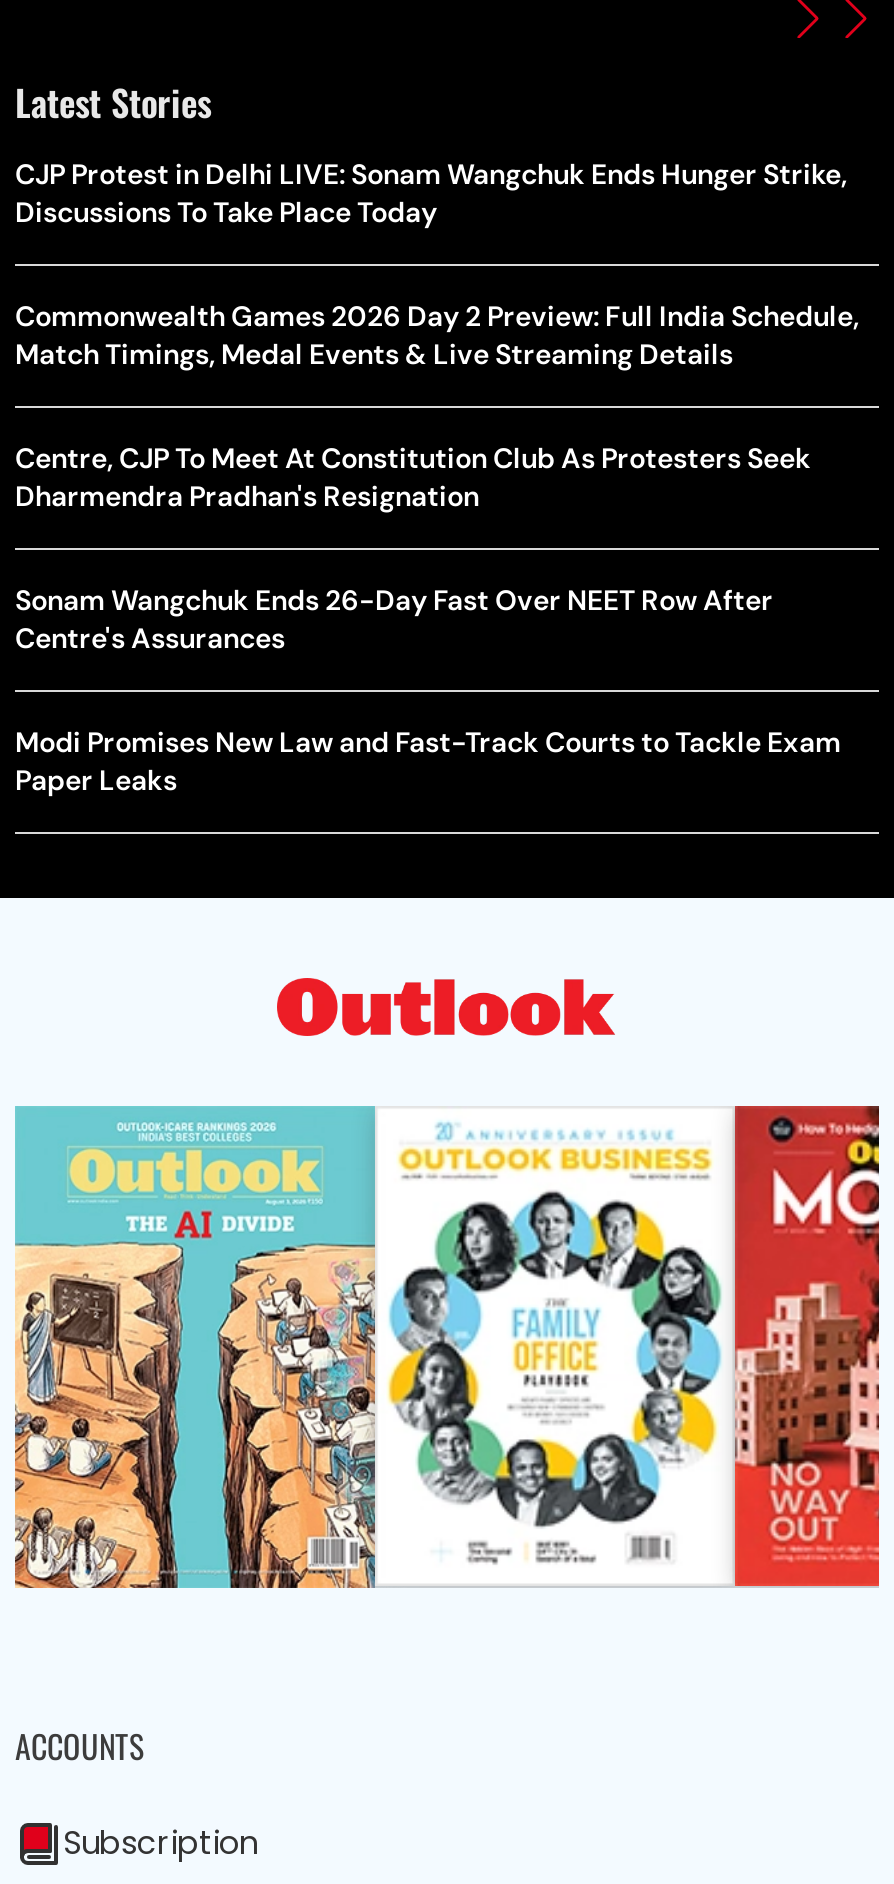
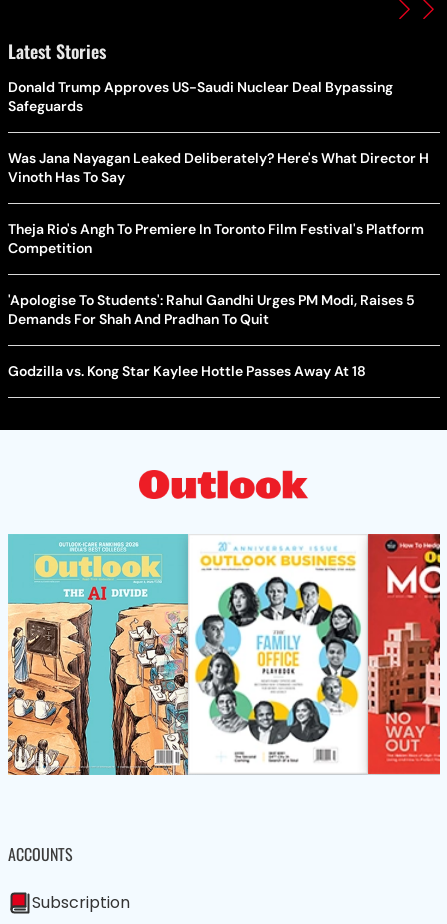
[15,156,847,230] CJP Protest in Delhi LIVE: Sonam Wangchuk Ends Hunger Strike, | Discussions To Take Place Today -> [8,78,393,115] Donald Trump Approves US-Saudi Nuclear Deal Bypassing | Safeguards
[15,298,859,372] Commonwealth Games 2026 Day 2 Preview: Full India Schedule, | Match Timings, Medal Events & Live Streaming Details -> [8,149,429,186] Was Jana Nayagan Leaked Deliberately? Here's What Director H | Vinoth Has To Say
[15,440,811,514] Centre, CJP To Meet At Constitution Club As Protesters Seek | Dharmendra Pradhan's Resignation -> [8,220,424,257] Theja Rio's Angh To Premiere In Toronto Film Festival's Platform | Competition
[15,582,773,656] Sonam Wangchuk Ends 26-Day Fast Over NEET Row After | Centre's Assurances -> [8,291,415,328] 'Apologise To Students': Rahul Gandhi Urges PM Modi, Raises 5 | Demands For Shah And Pradhan To Quit
[15,724,841,798] Modi Promises New Law and Fast-Track Courts to Tackle Exam | Paper Leaks -> [8,362,366,380] Godzilla vs. Kong Star Kaylee Hottle Passes Away At 18

